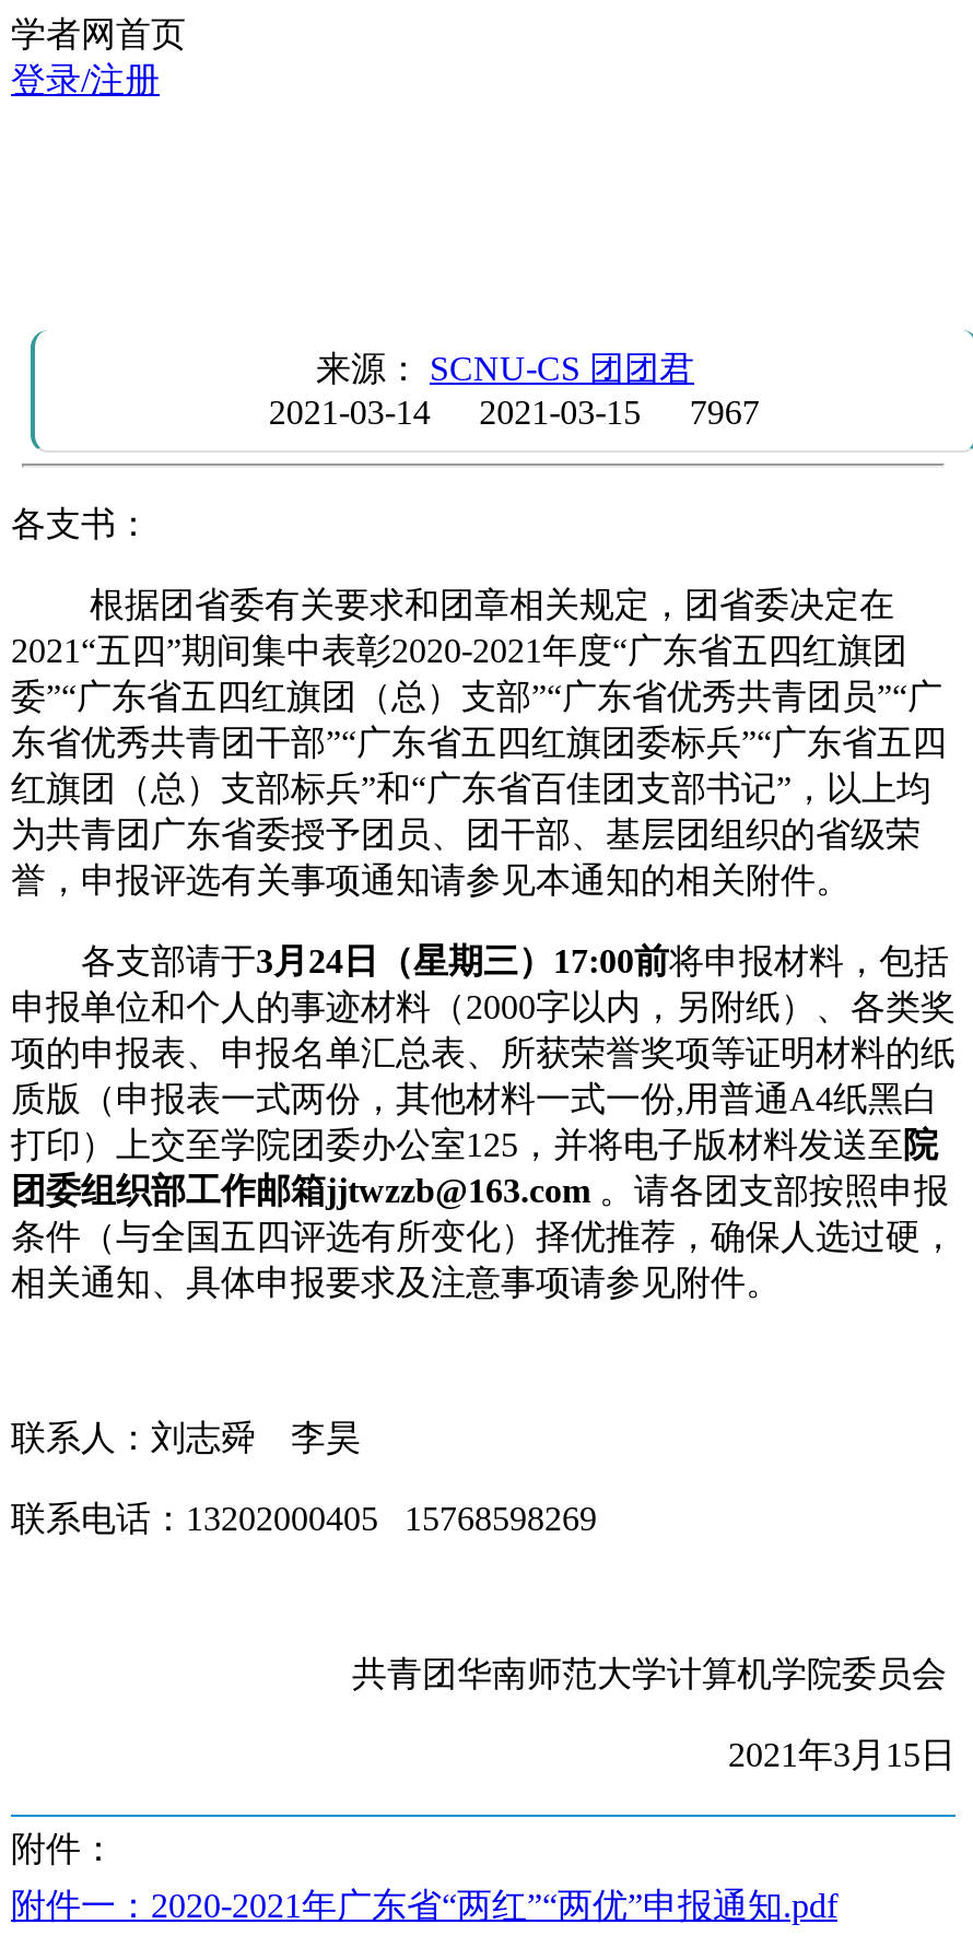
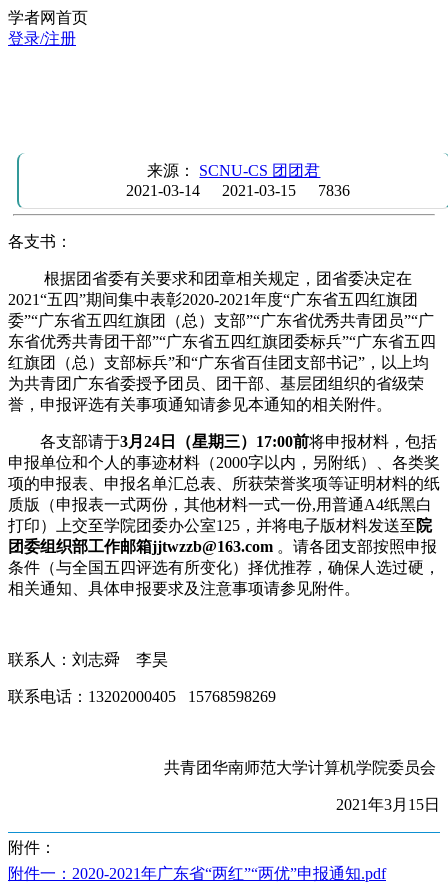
[269,394,760,431] 2021-03-14 2021-03-15 7967 -> [126,182,350,199] 2021-03-14 2021-03-15 7836

